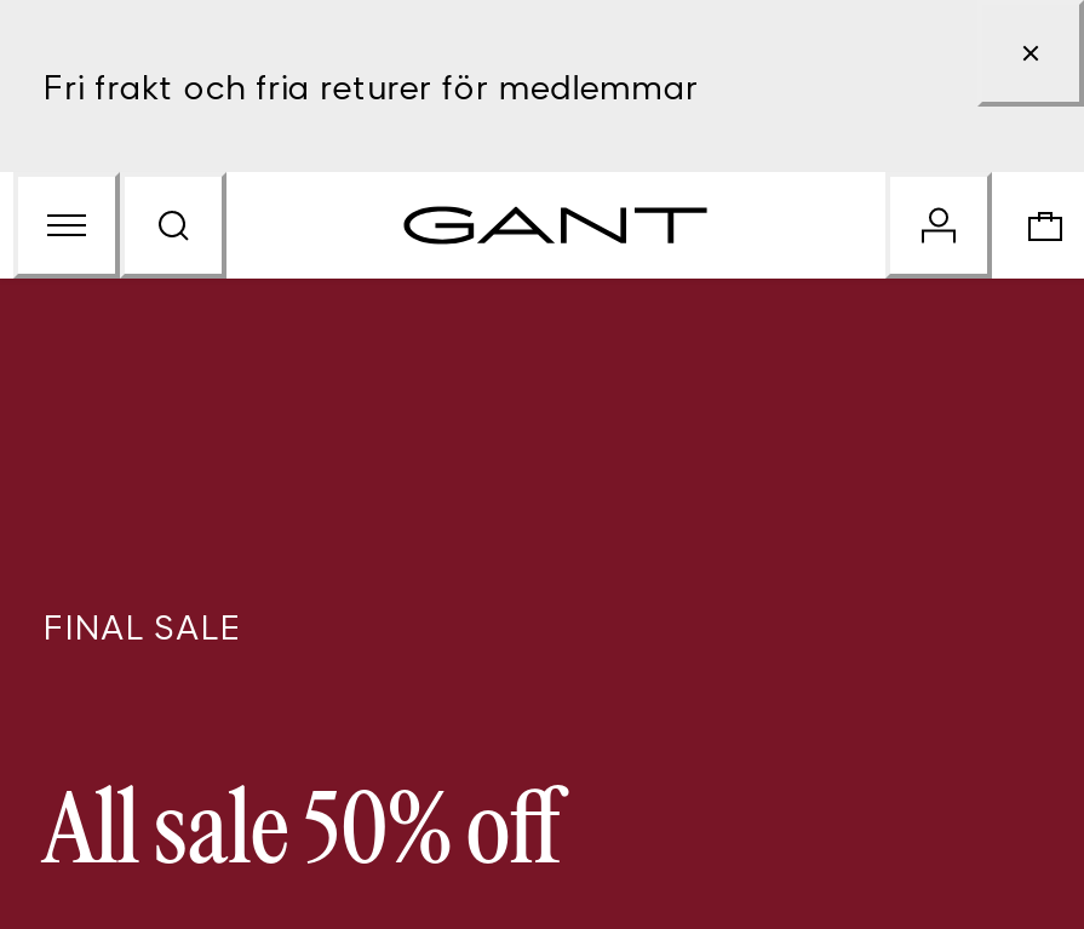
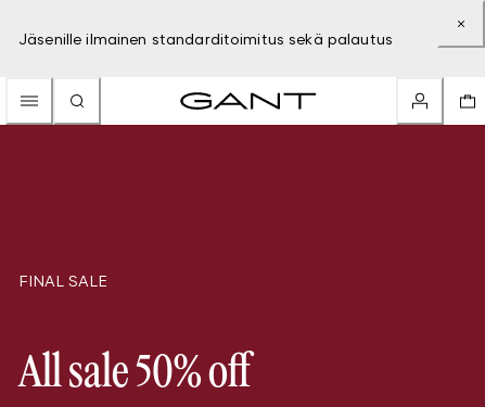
[42,65,698,107] Fri frakt och fria returer för medlemmar -> [18,29,393,48] Jäsenille ilmainen standarditoimitus sekä palautus

